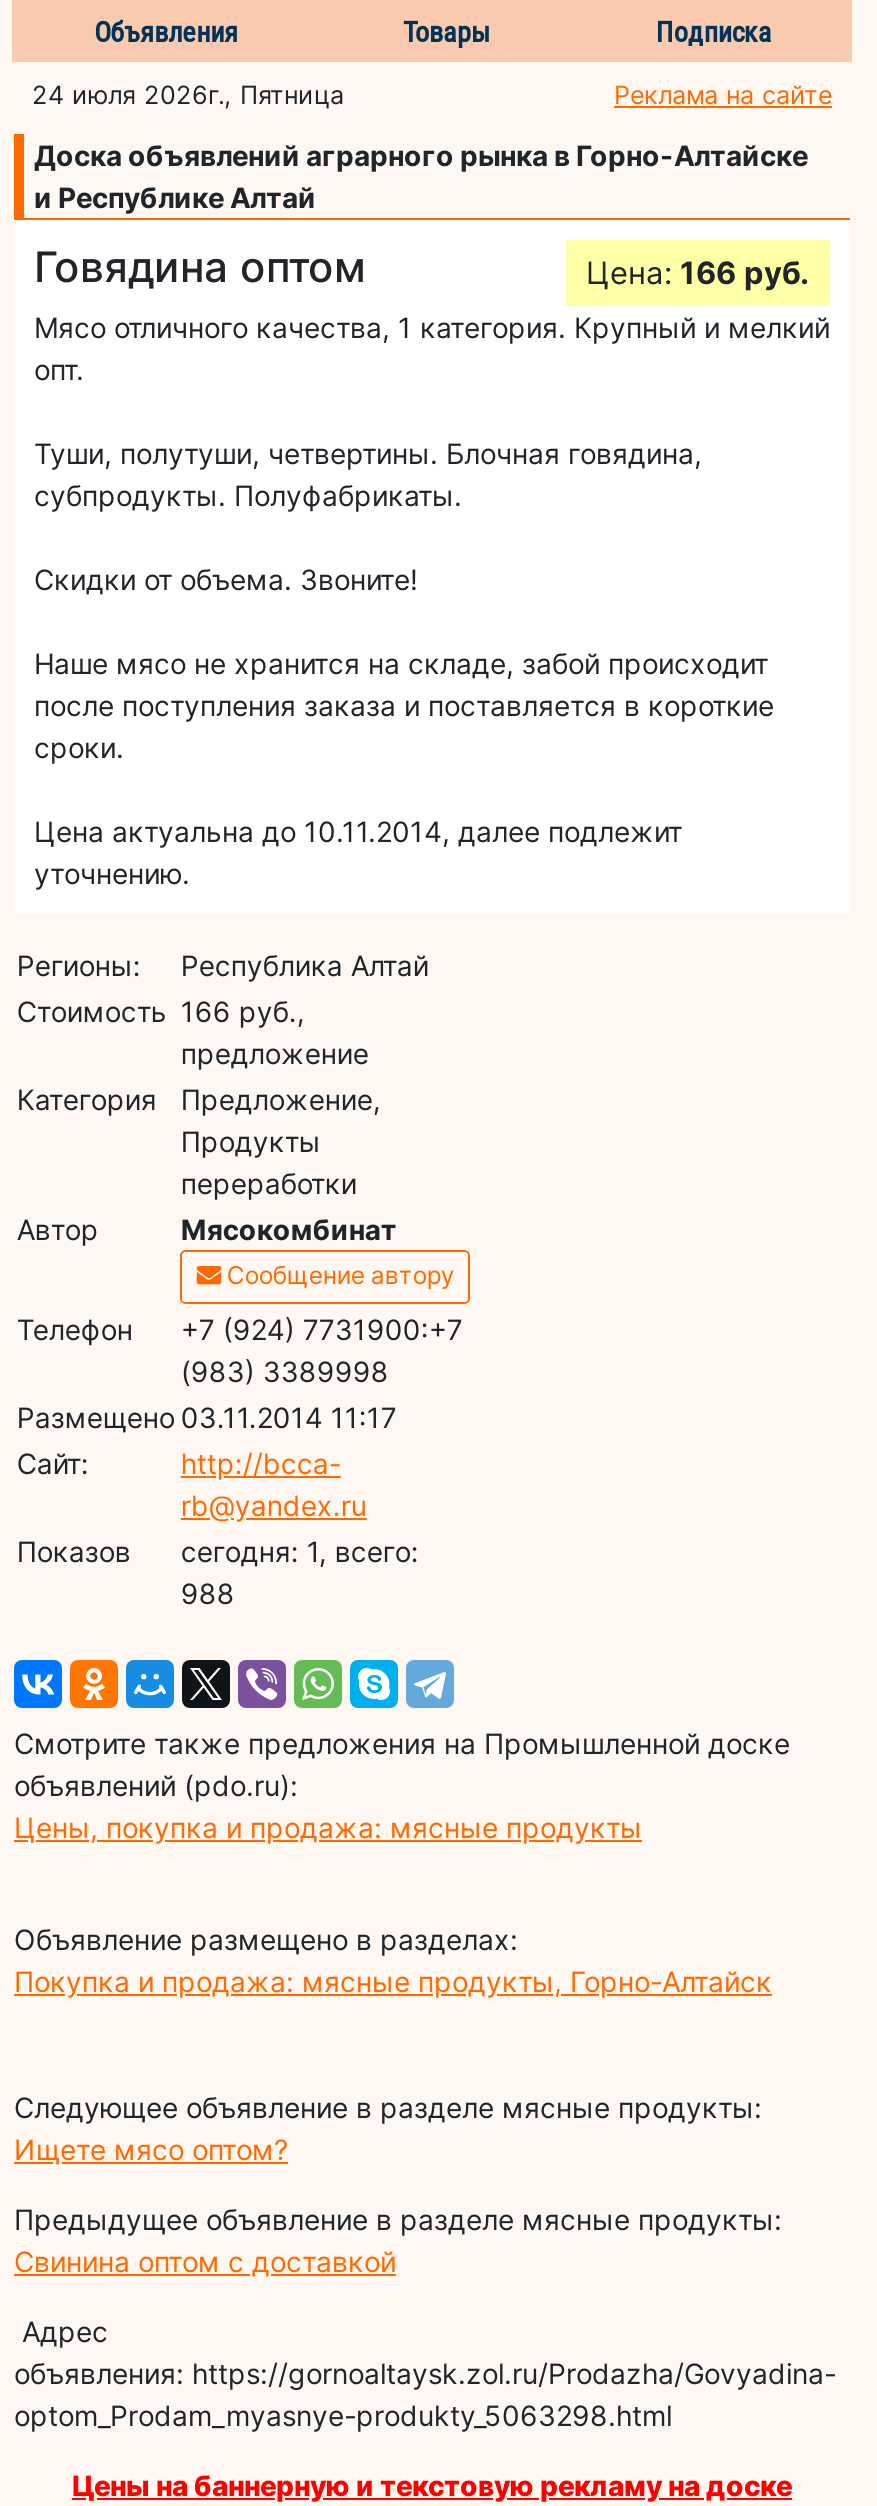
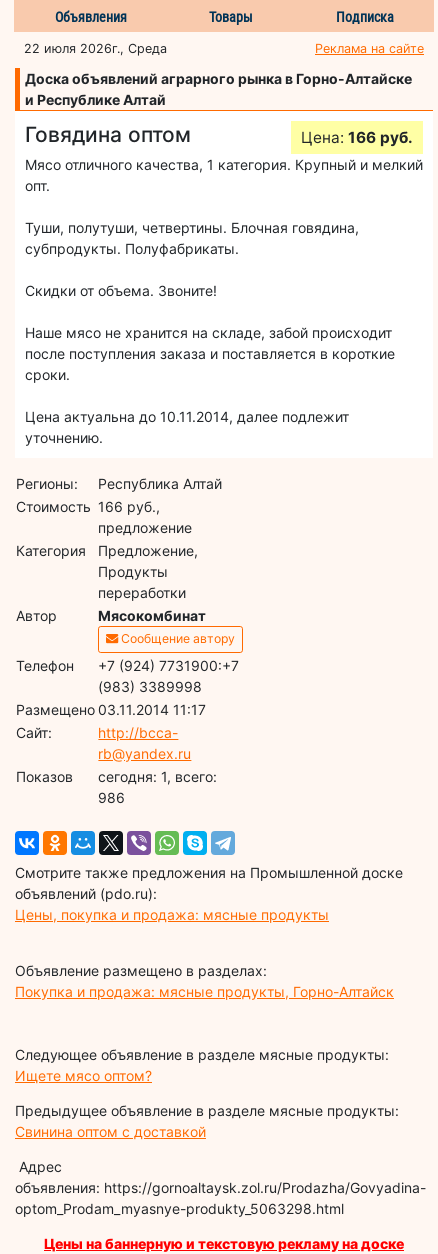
[32,79,344,109] 24 июля 2026г., Пятница -> [24,41,167,56] 22 июля 2026г., Среда
[181,1575,235,1609] 988 -> [98,789,125,806] 986

